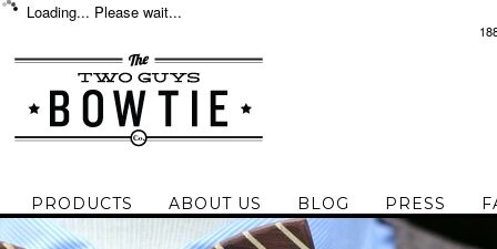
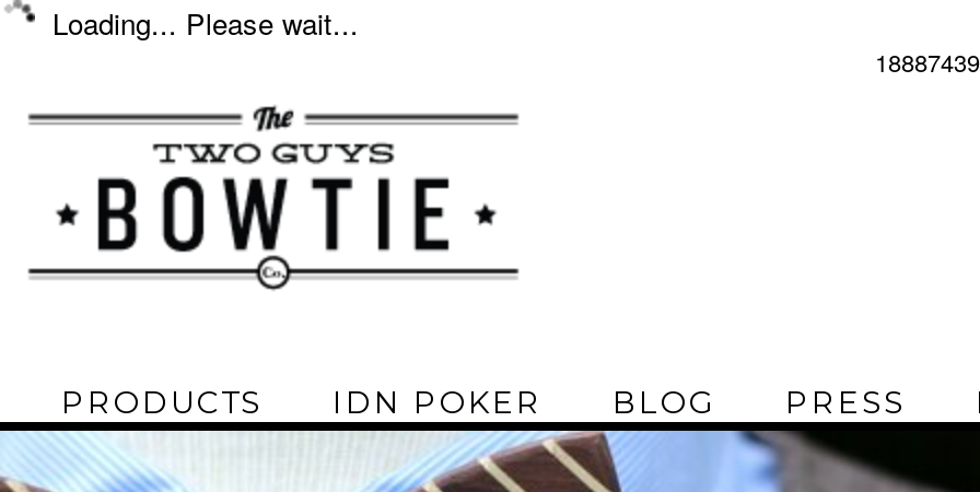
[169,194,262,214] ABOUT US -> [332,383,542,422] IDN POKER

